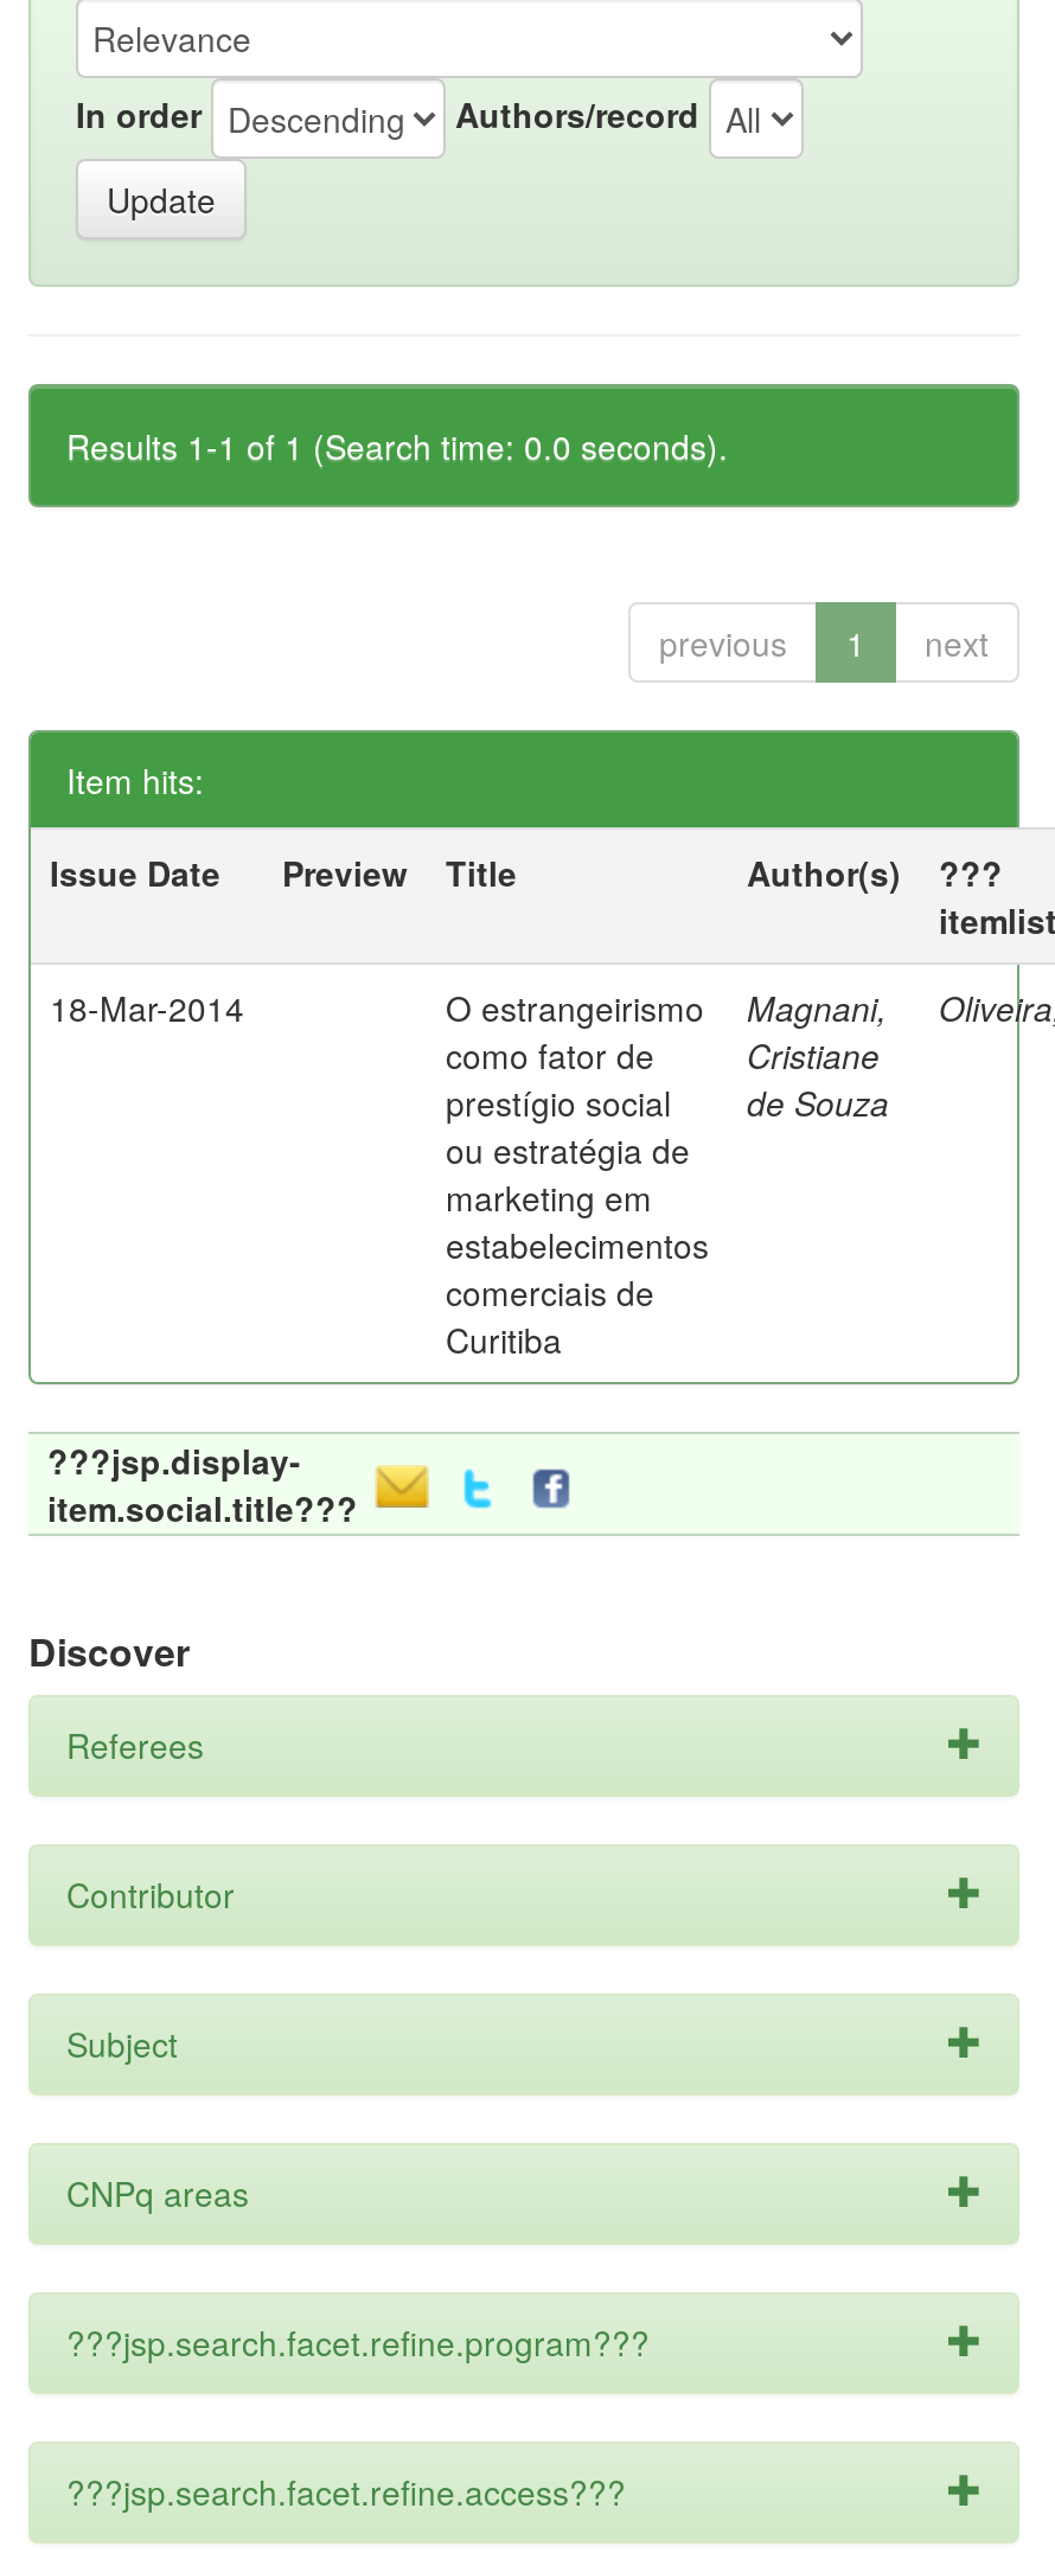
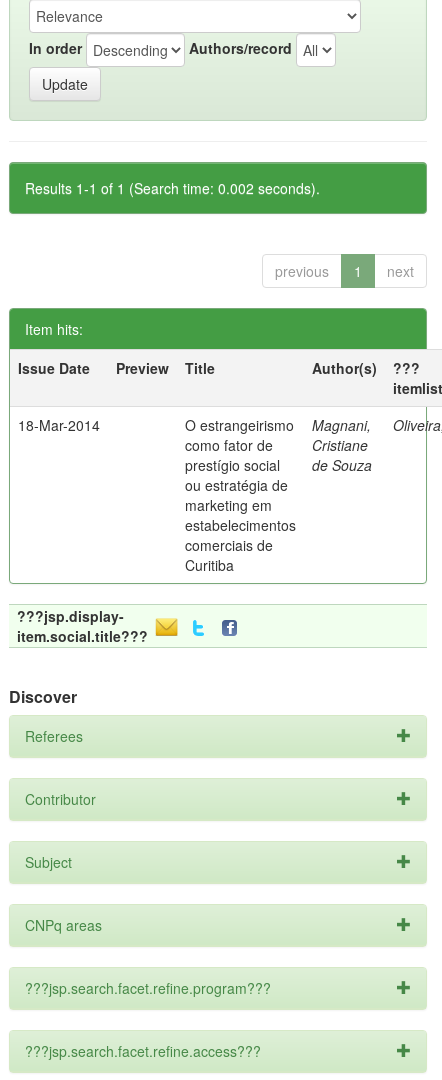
[66,422,728,469] Results 1-1 of 1 (Search time: 0.0 seconds). -> [25,178,320,198] Results 1-1 of 1 (Search time: 0.002 seconds).

